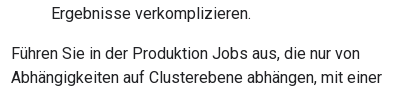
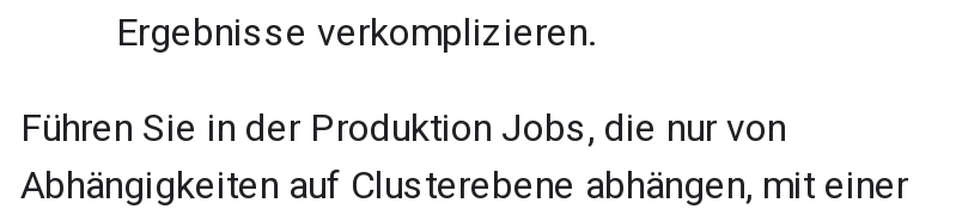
[11,44,360,63] Führen Sie in der Produktion Jobs aus, die nur von -> [20,105,786,150] Führen Sie in der Produktion Jobs, die nur von

